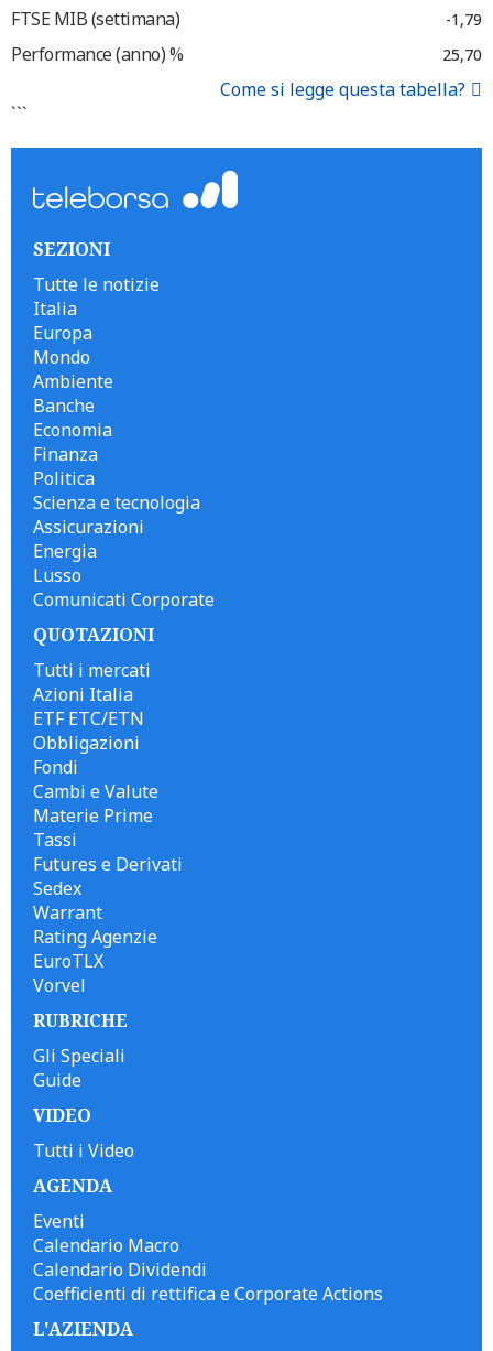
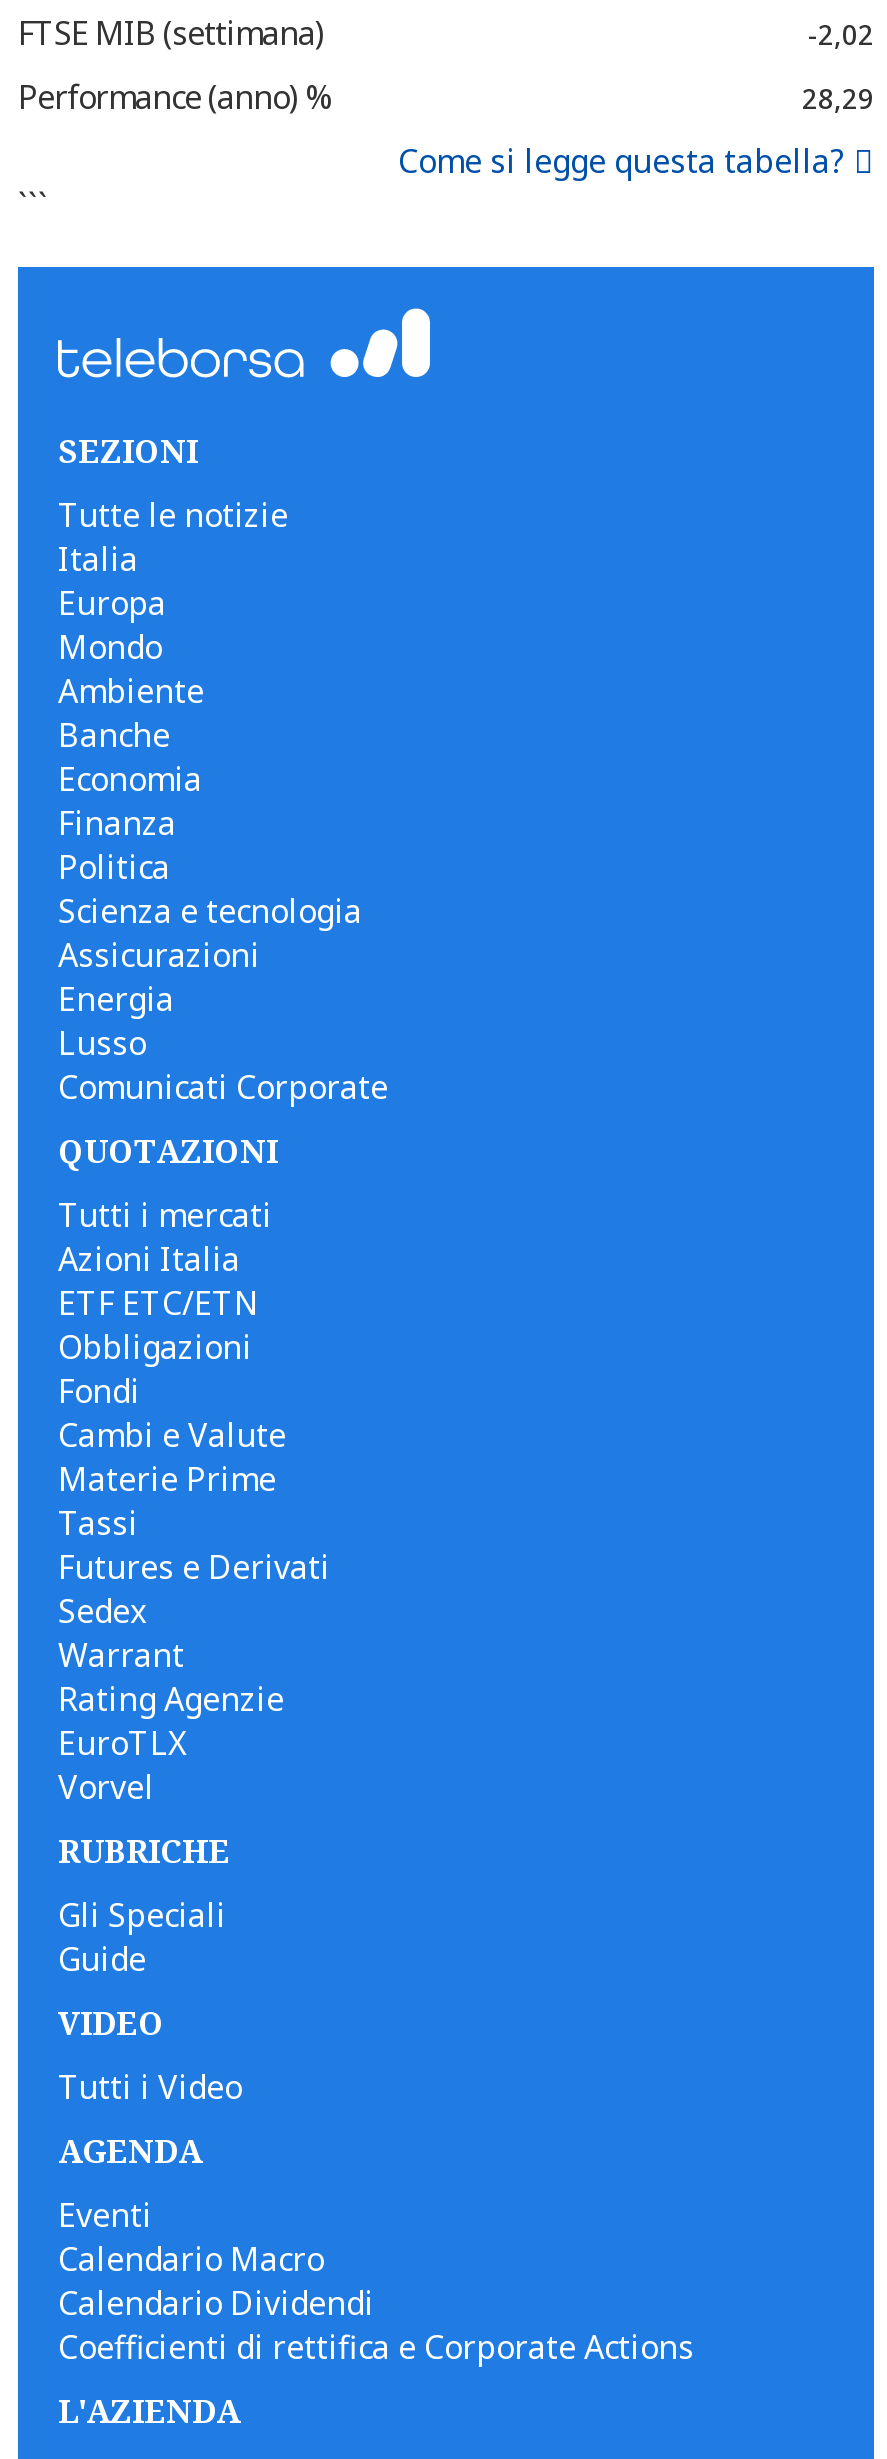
[446,8,482,29] -1,79 -> [808,14,874,52] -2,02
[442,44,482,64] 25,70 -> [802,78,874,116] 28,29

